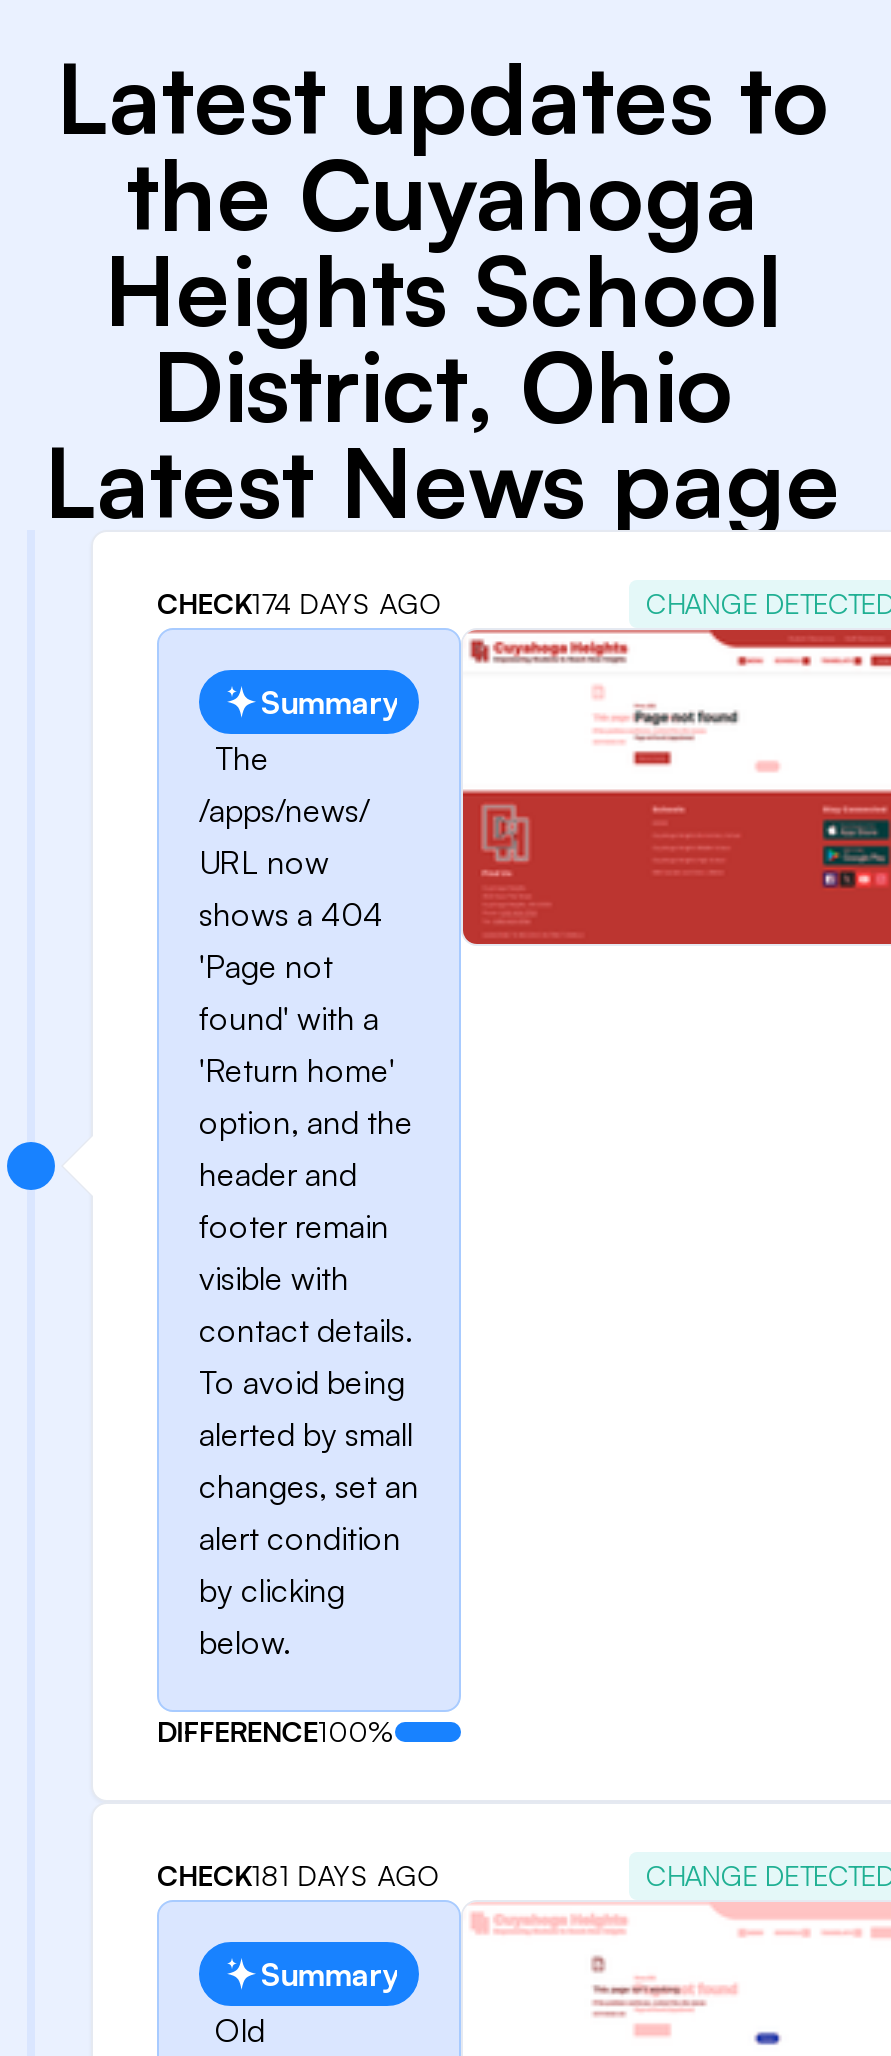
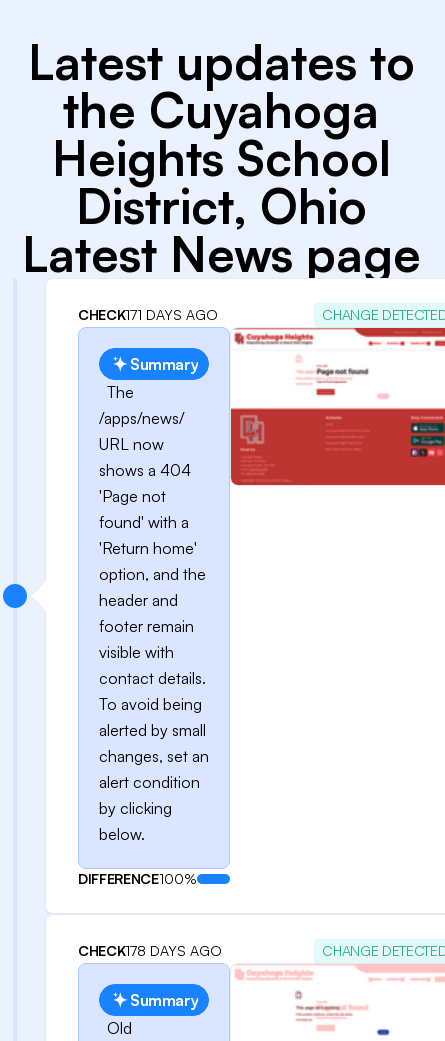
[157,586,443,620] CHECK174 DAYS AGO -> [78,306,218,323] CHECK171 DAYS AGO
[157,1858,441,1892] CHECK181 DAYS AGO -> [78,942,222,959] CHECK178 DAYS AGO

